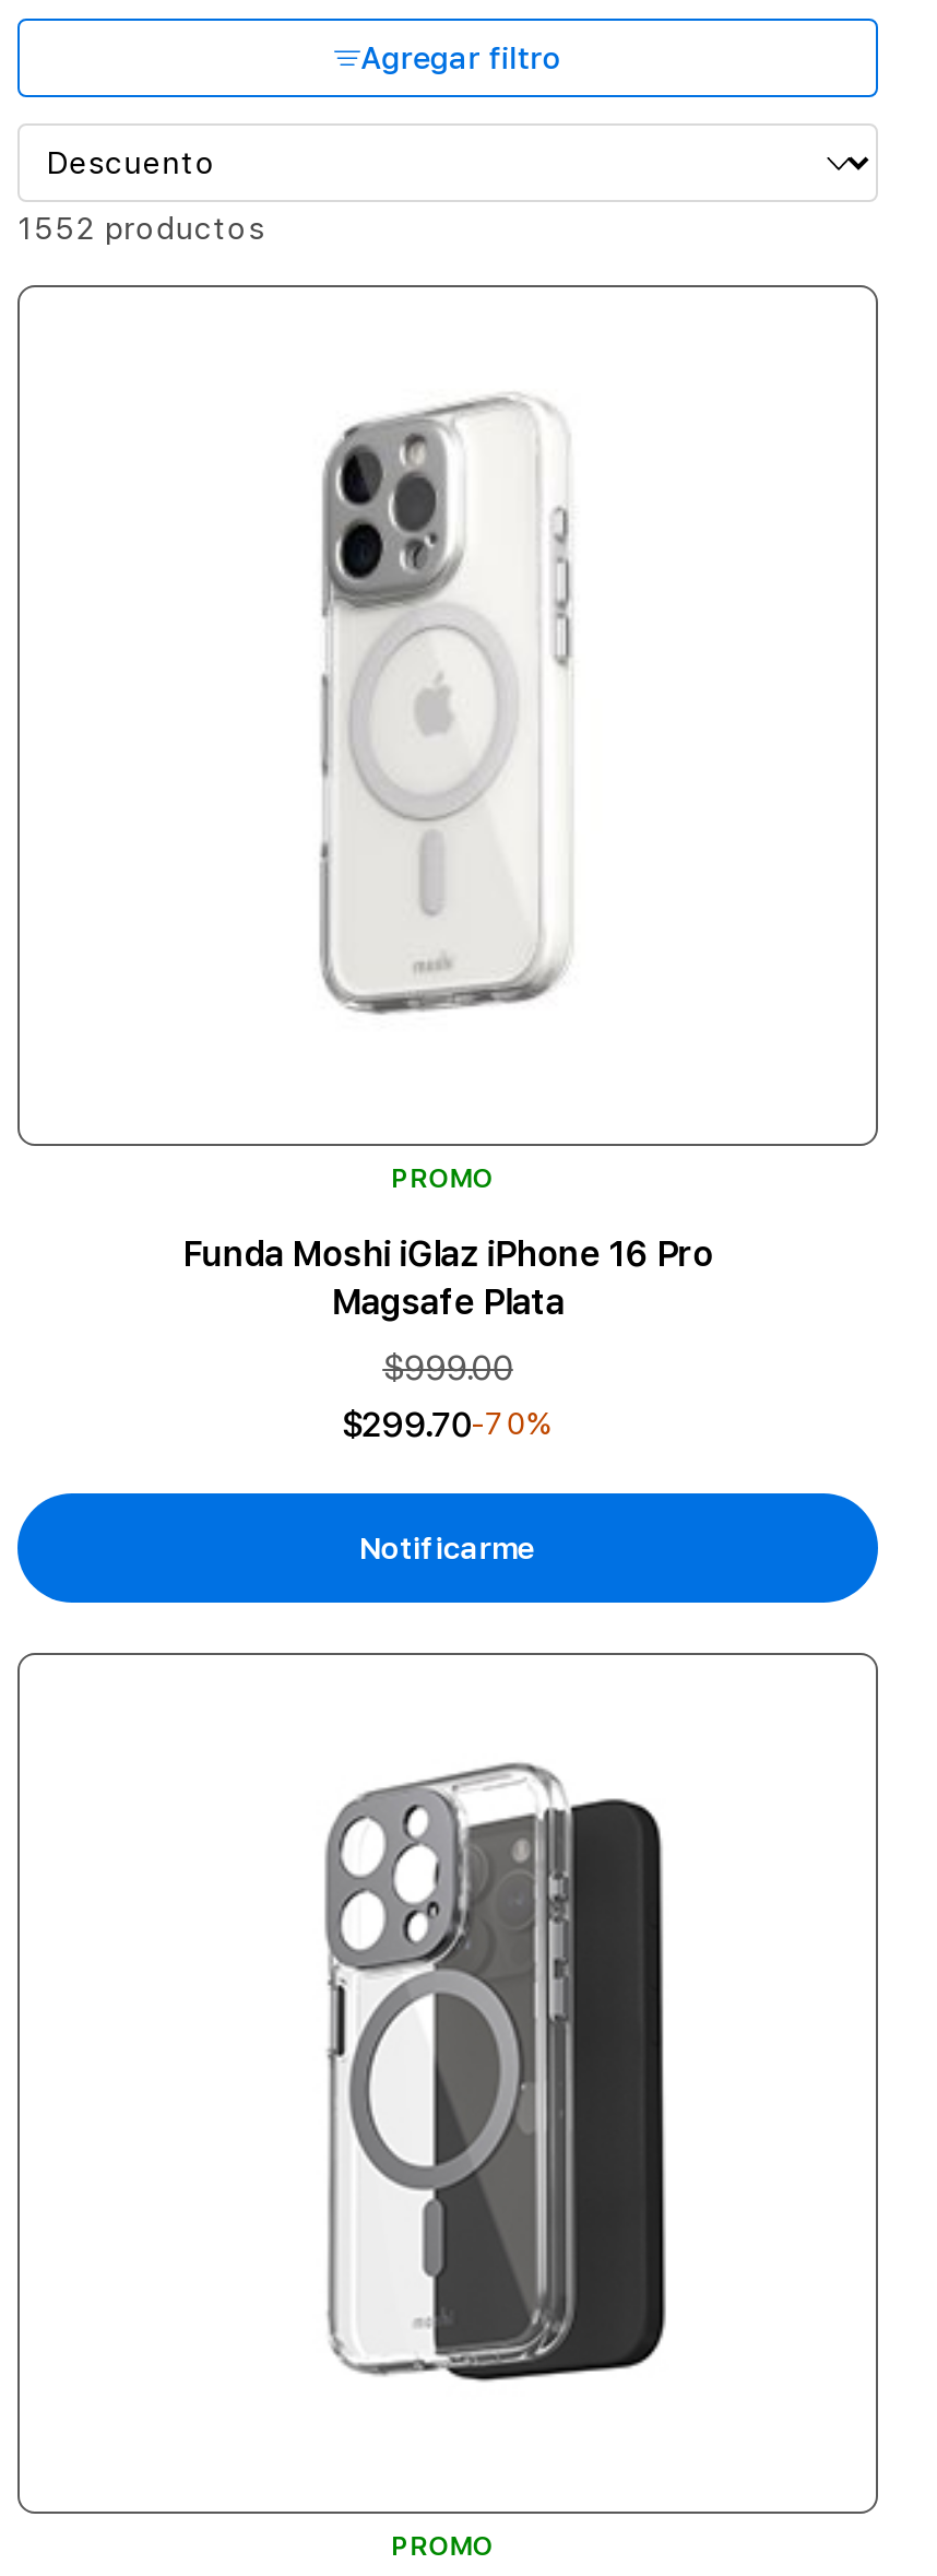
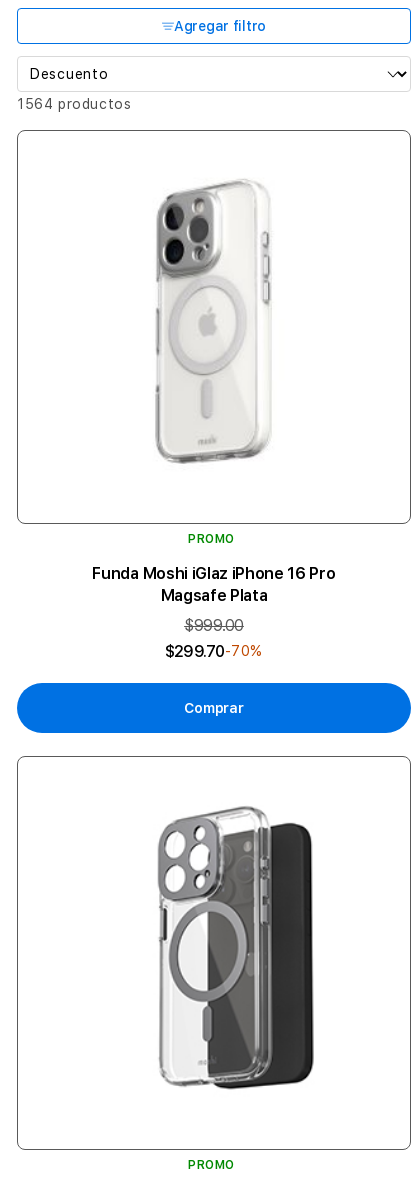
[17,211,265,246] 1552 productos -> [17,96,131,112] 1564 productos
[359,1530,536,1565] Notificarme -> [184,700,243,716] Comprar

